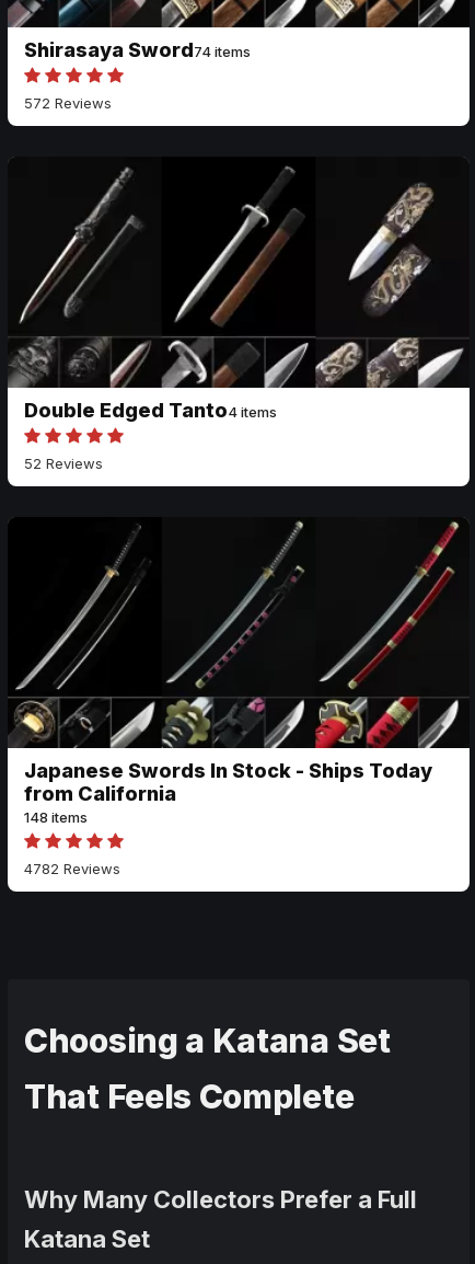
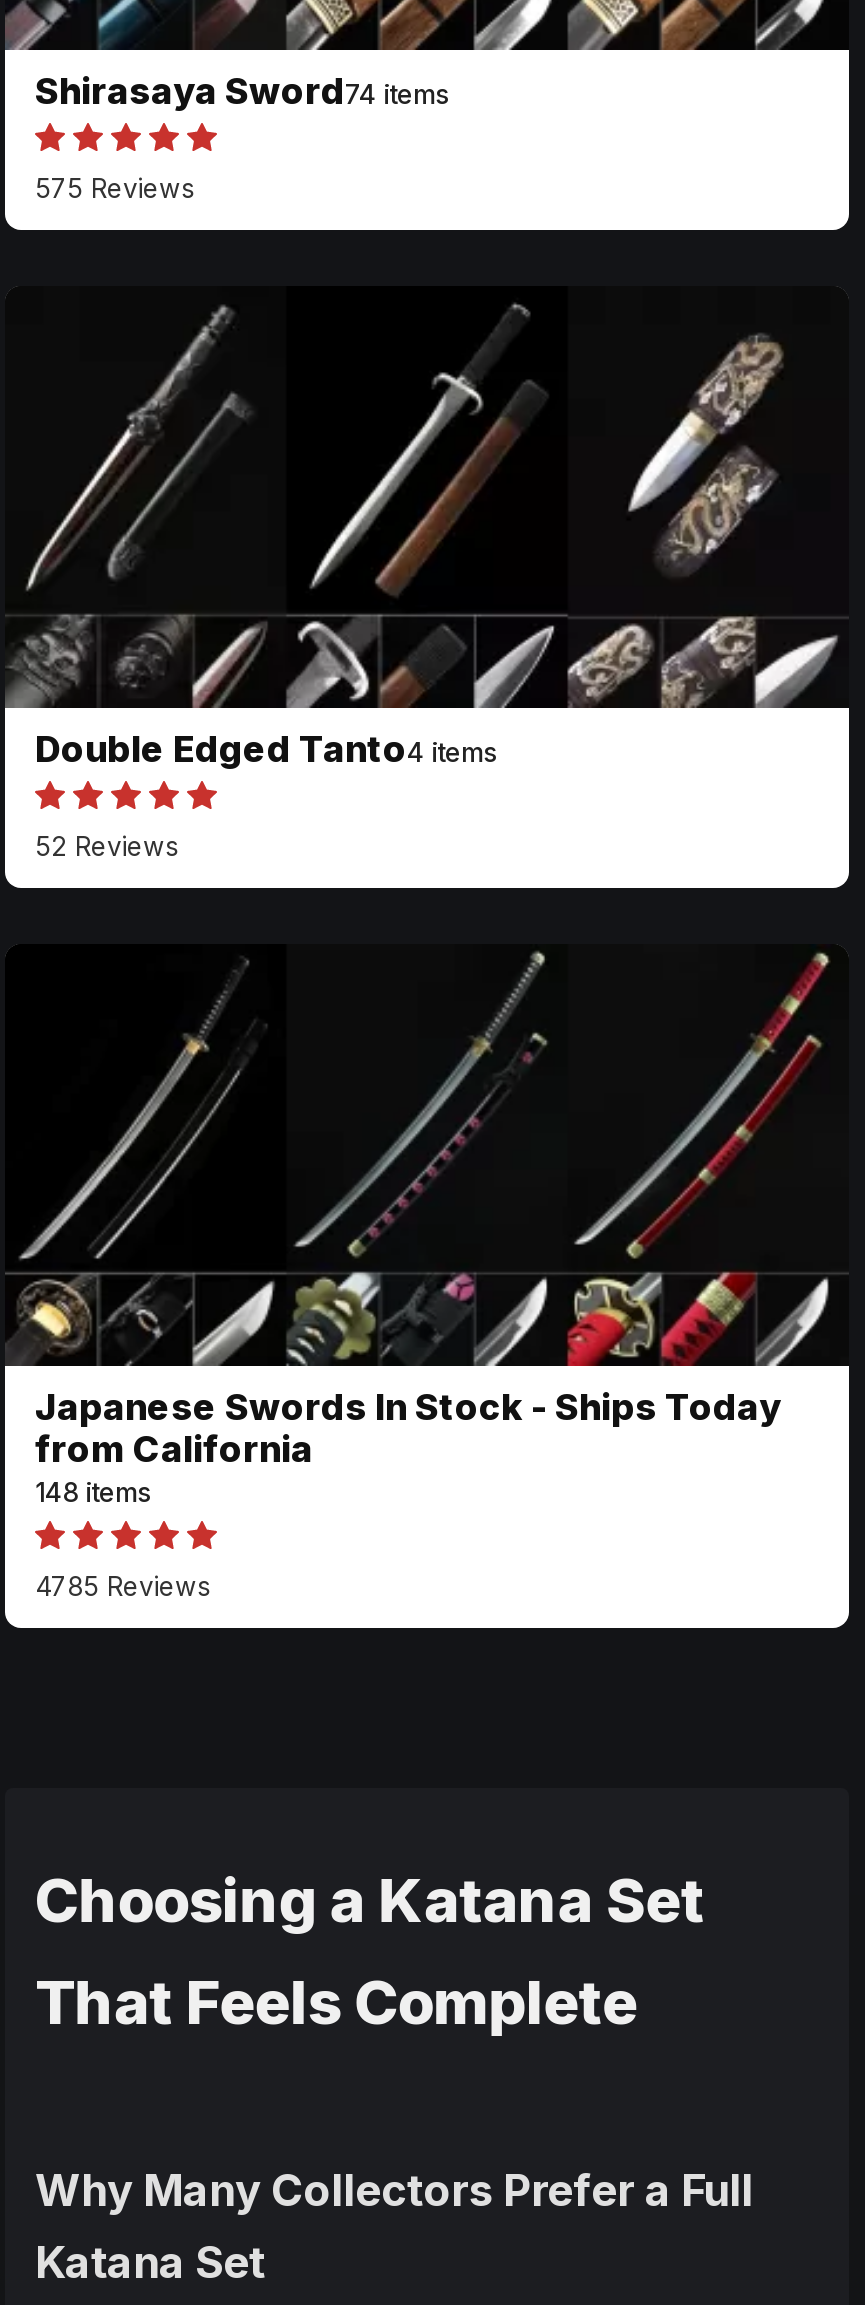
[24,94,112,112] 572 Reviews -> [35,172,195,204] 575 Reviews
[24,860,120,877] 4782 Reviews -> [35,1570,211,1602] 4785 Reviews

